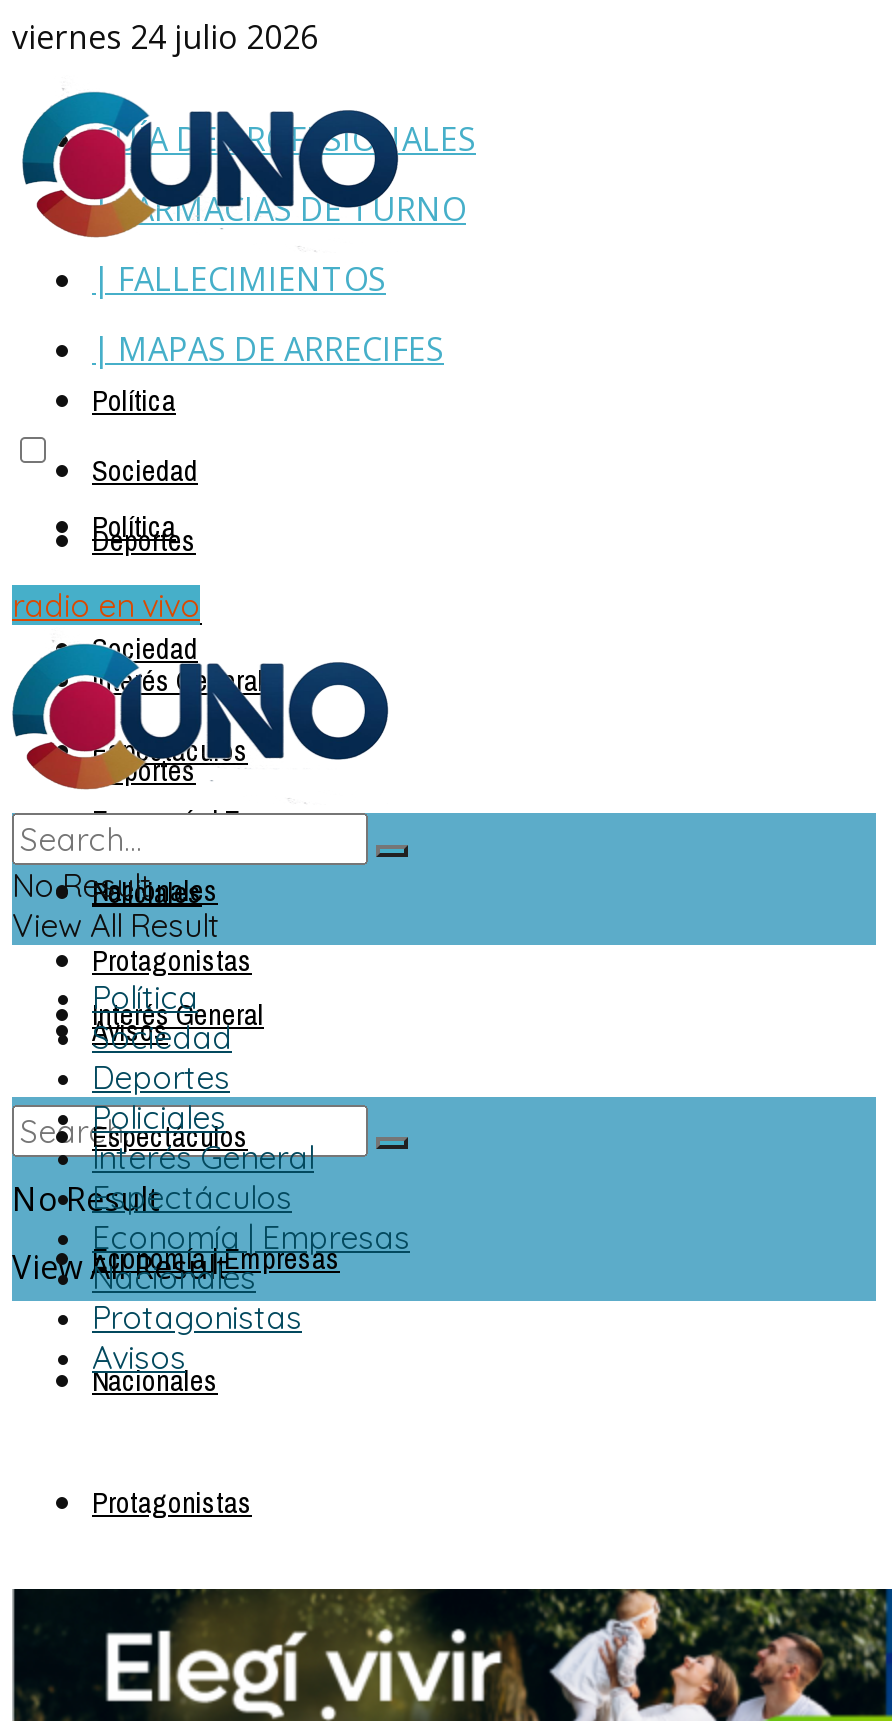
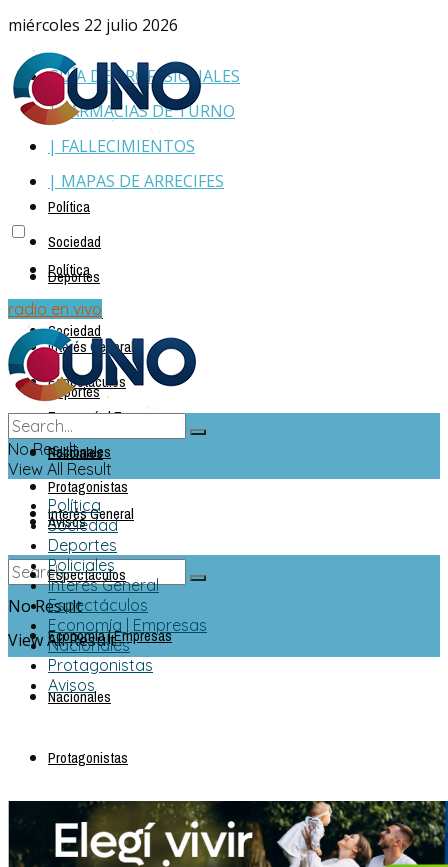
[12,15,318,59] viernes 24 julio 2026 -> [8,14,178,36] miércoles 22 julio 2026

